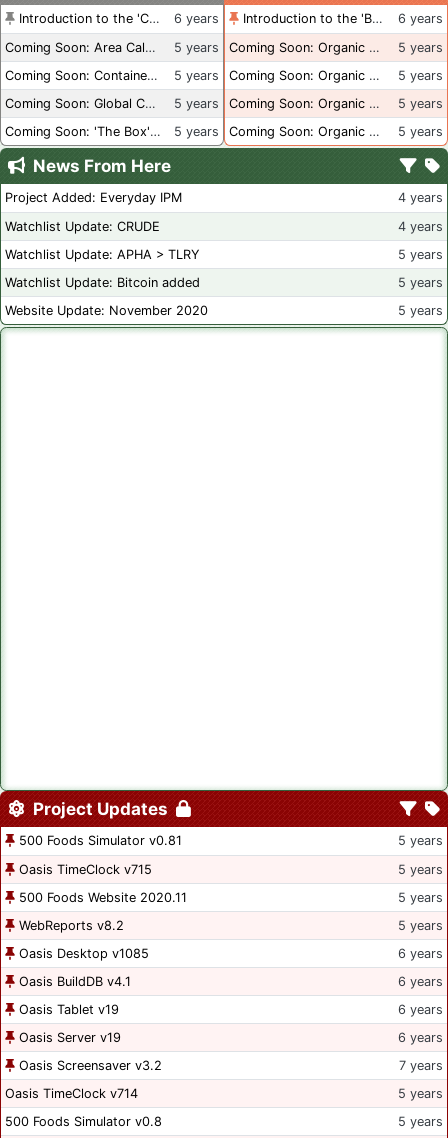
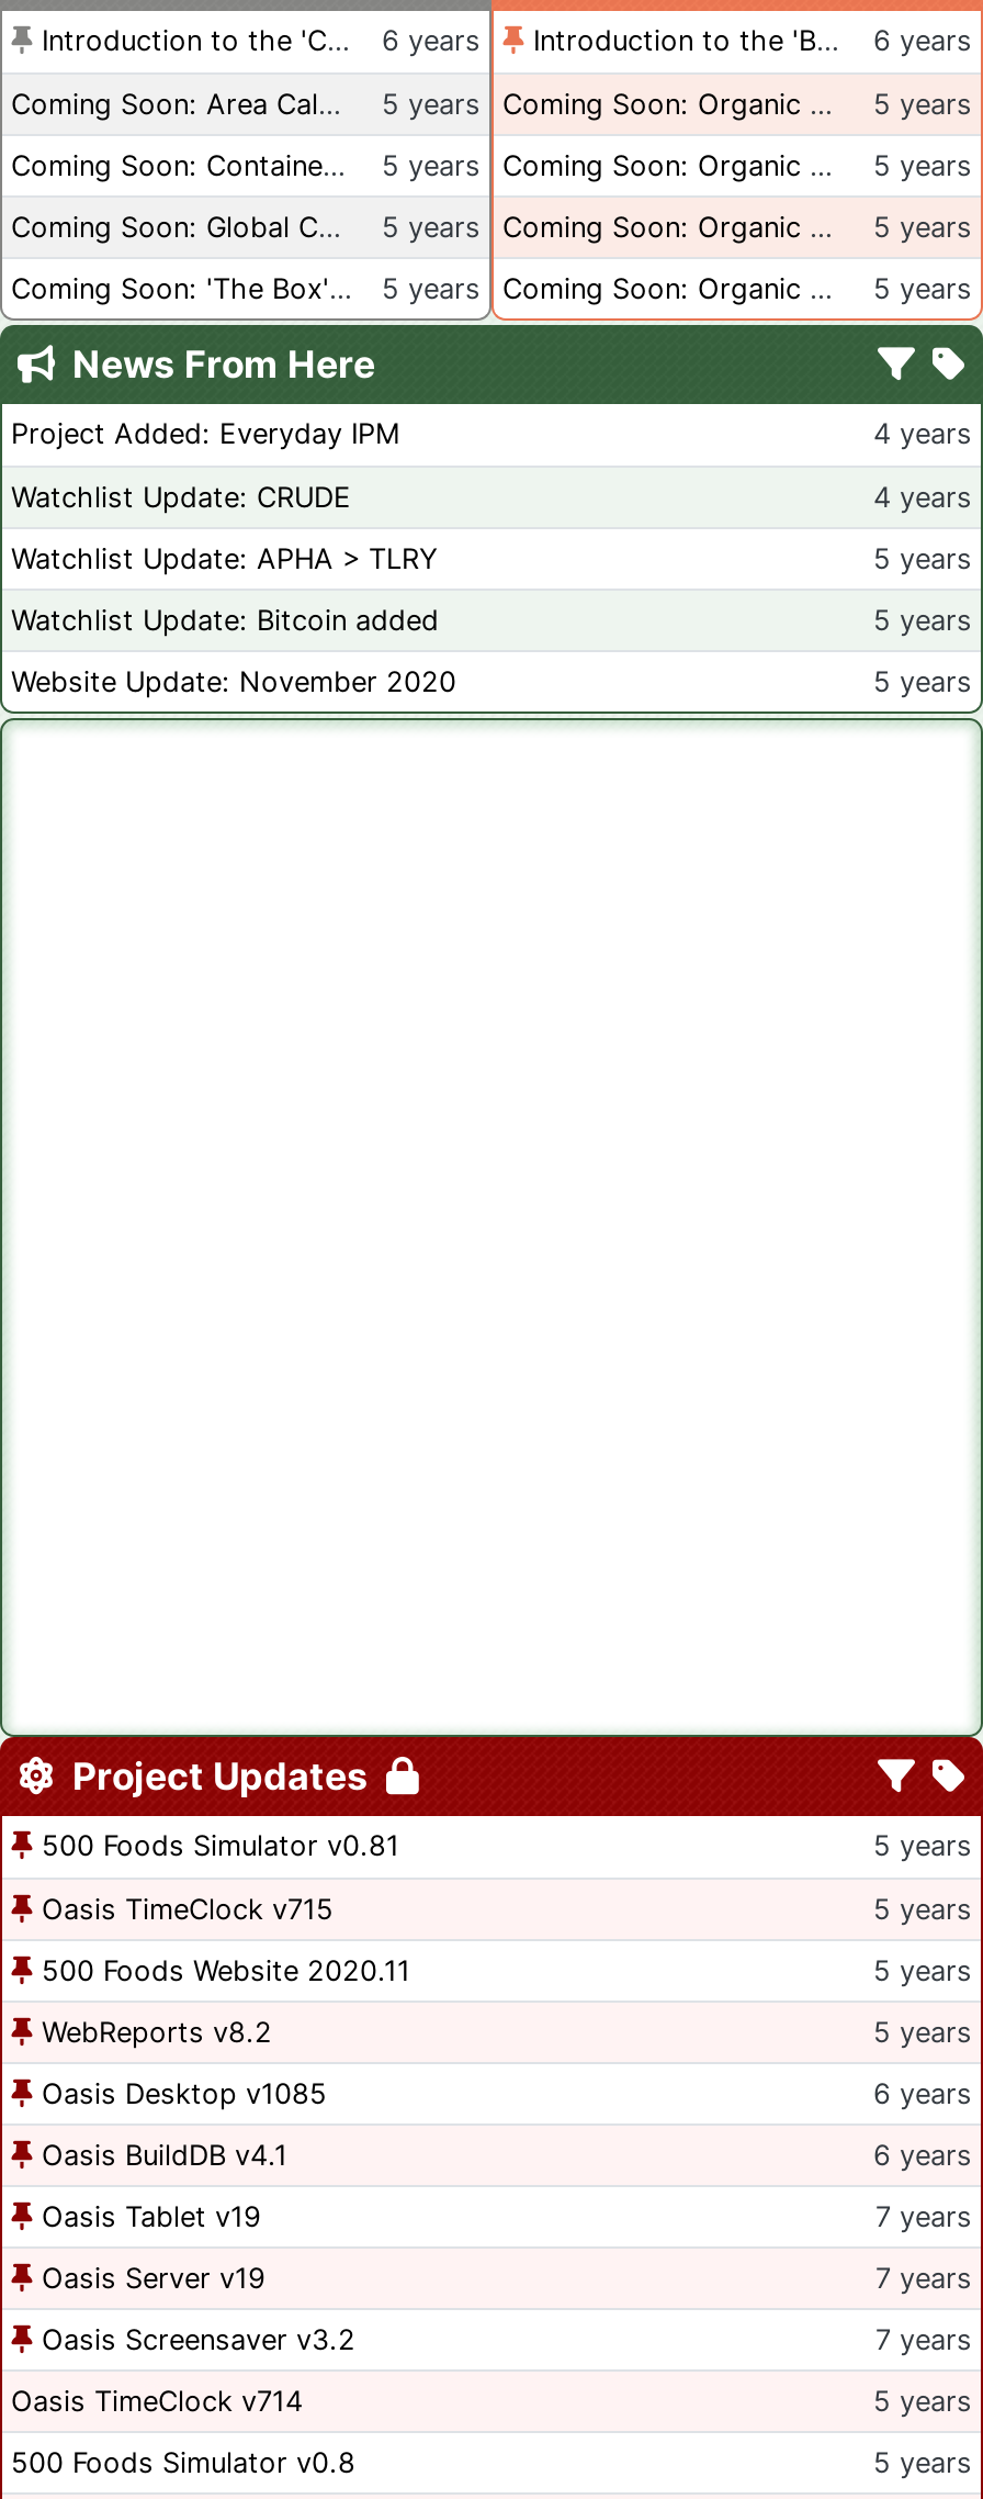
[398,1002,443,1017] 6 years -> [875,2200,972,2233] 7 years
[398,1030,443,1045] 6 years -> [875,2262,972,2295] 7 years

